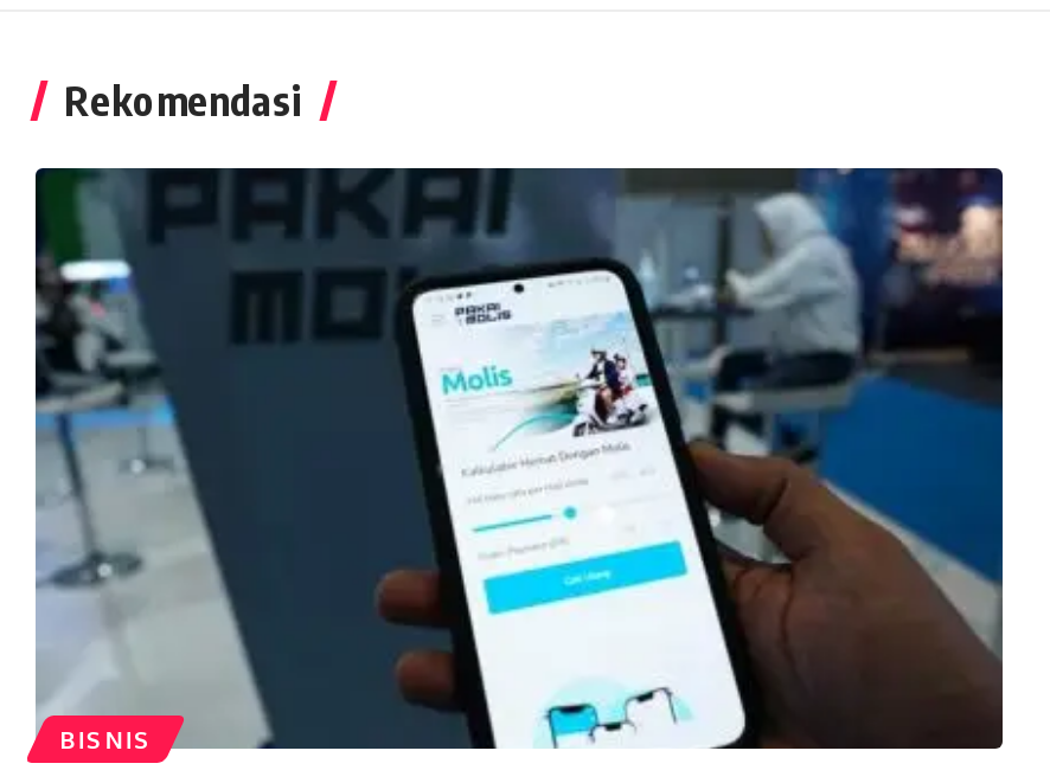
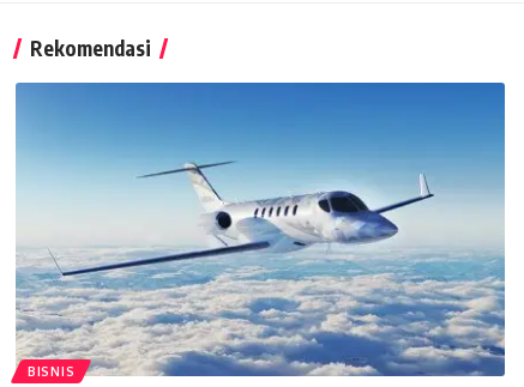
[33,166,1005,751] [image] -> [14,81,506,377] [image]

